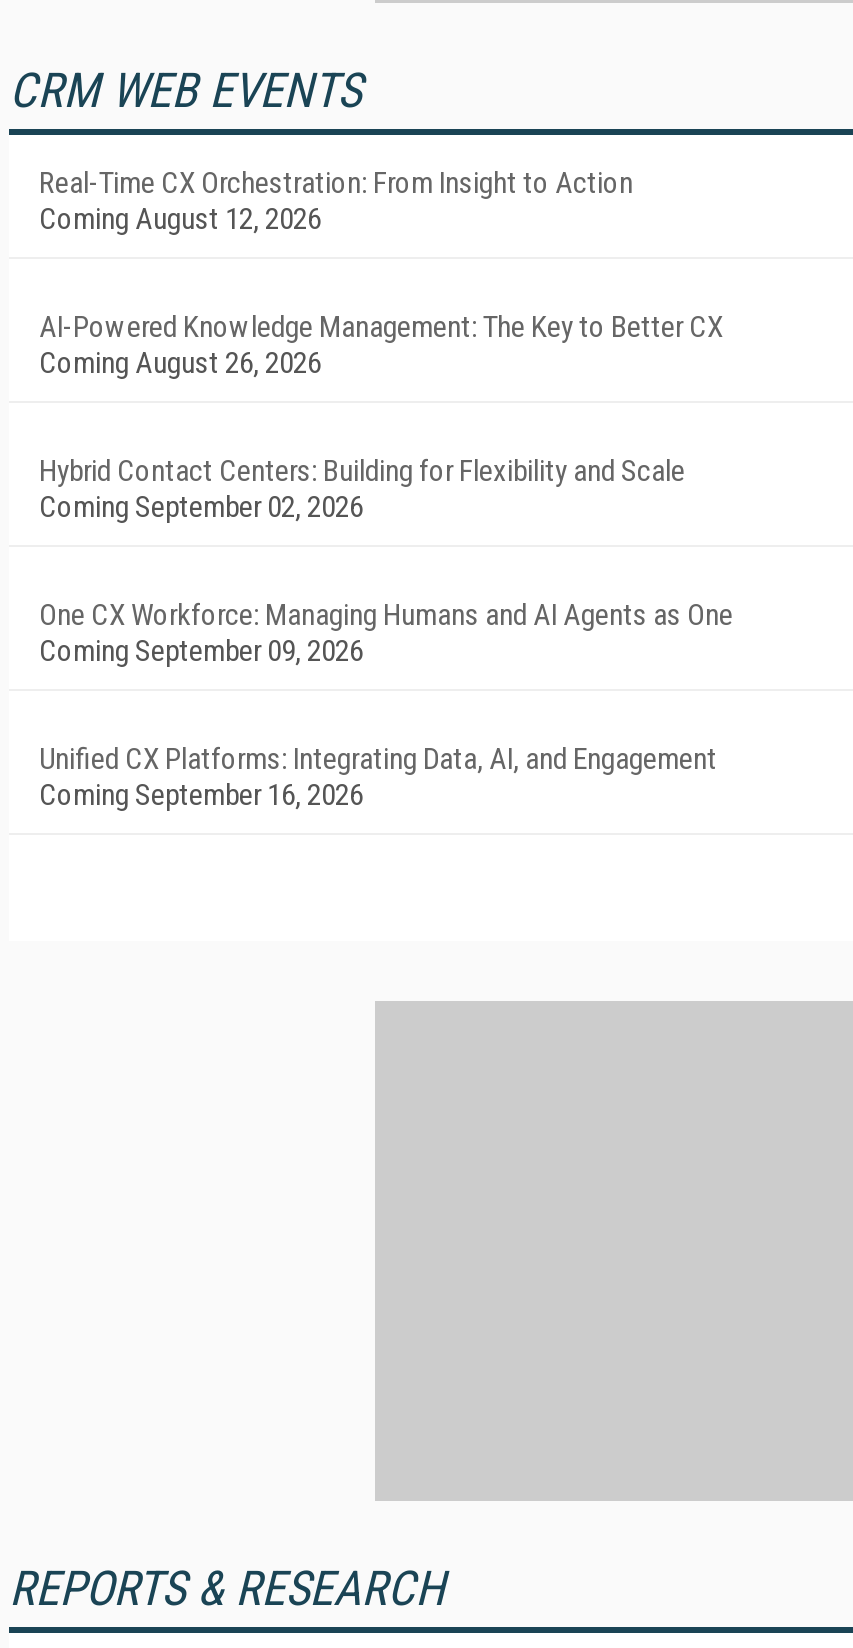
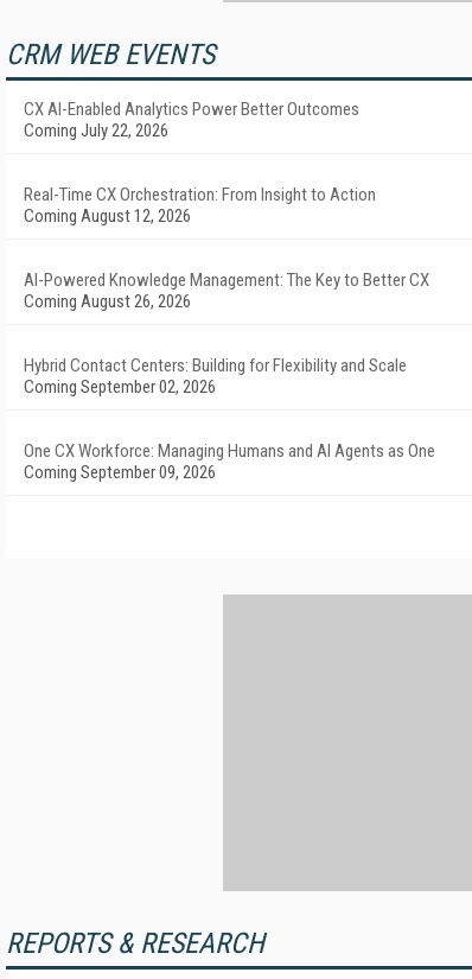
none -> [24,98,359,141] CX AI-Enabled Analytics Power Better Outcomes | Coming July 22, 2026
moved [39,165,733,669] -> [24,184,435,483]: Real-Time CX Orchestration: From Insight to Action | Coming August 12, 2026 | AI-Powered Knowledge Management: The Key to Better CX | Coming August 26, 2026 | Hybrid Contact Centers: Building for Flexibility and Scale | Coming September 02, 2026 | One CX Workforce: Managing Humans and AI Agents as One | Coming September 09, 2026
[39,741,717,813] Unified CX Platforms: Integrating Data, AI, and Engagement | Coming September 16, 2026 -> none

